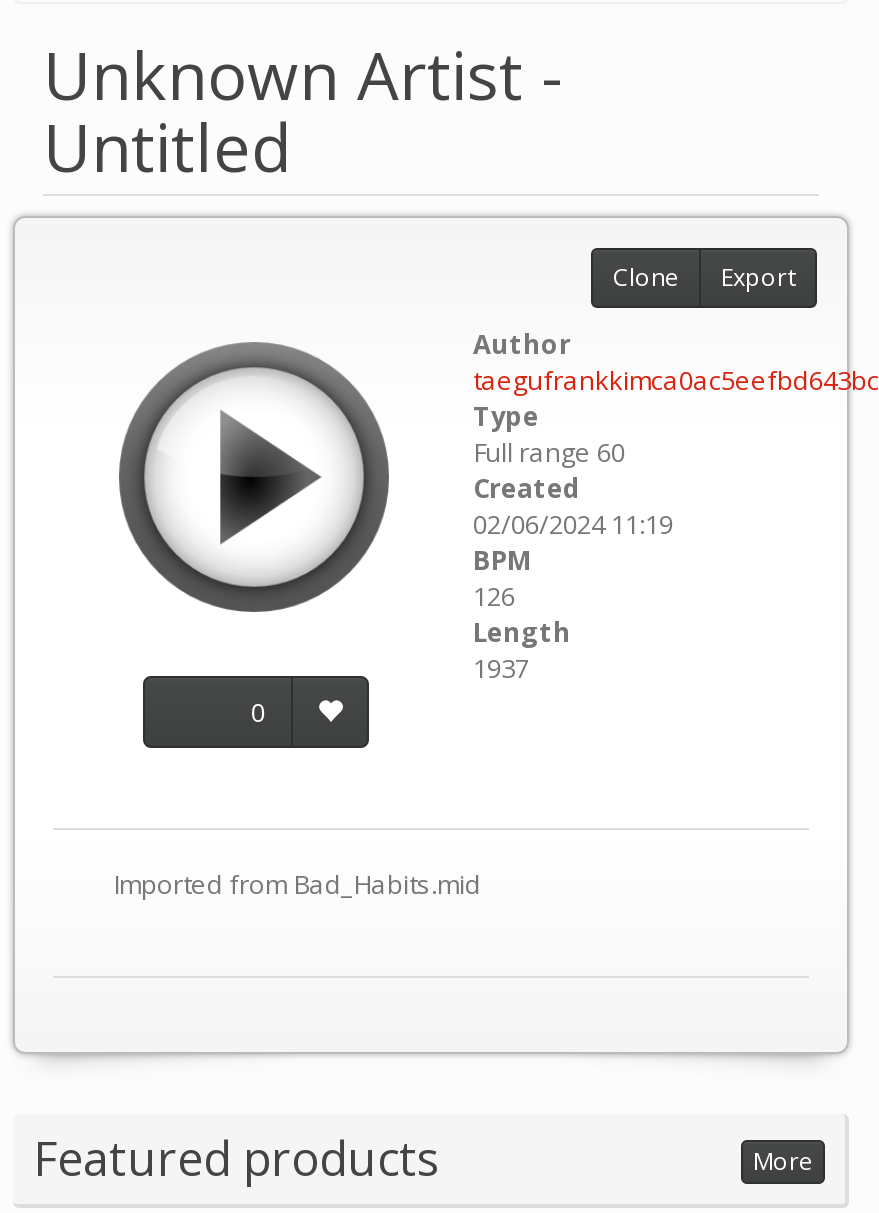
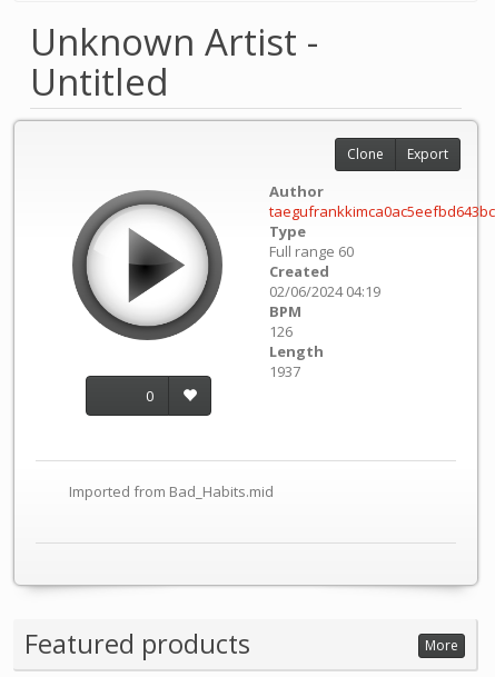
[473,506,673,542] 02/06/2024 11:19 -> [269,281,380,301] 02/06/2024 04:19

